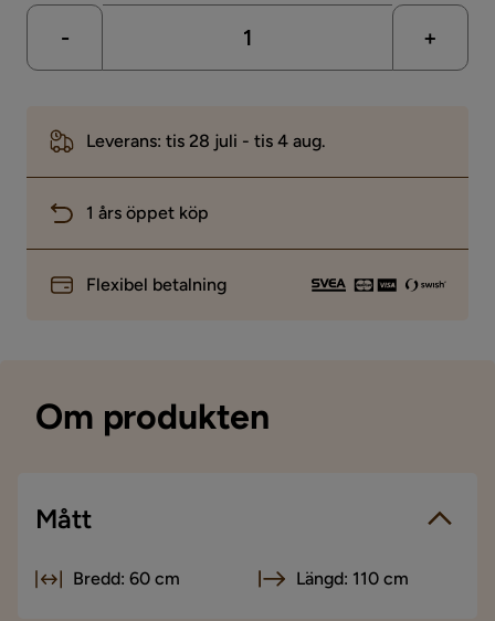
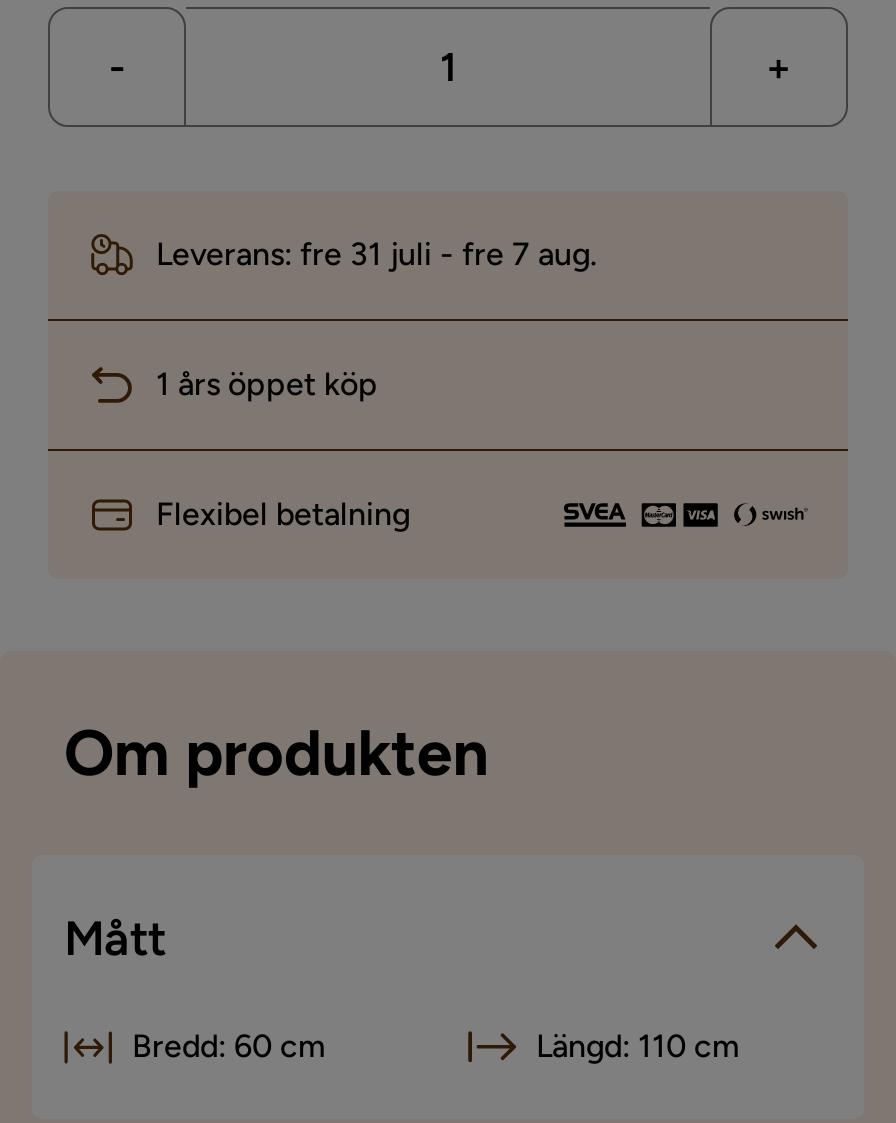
[86,130,326,151] Leverans: tis 28 juli - tis 4 aug. -> [156,235,598,273] Leverans: fre 31 juli - fre 7 aug.

